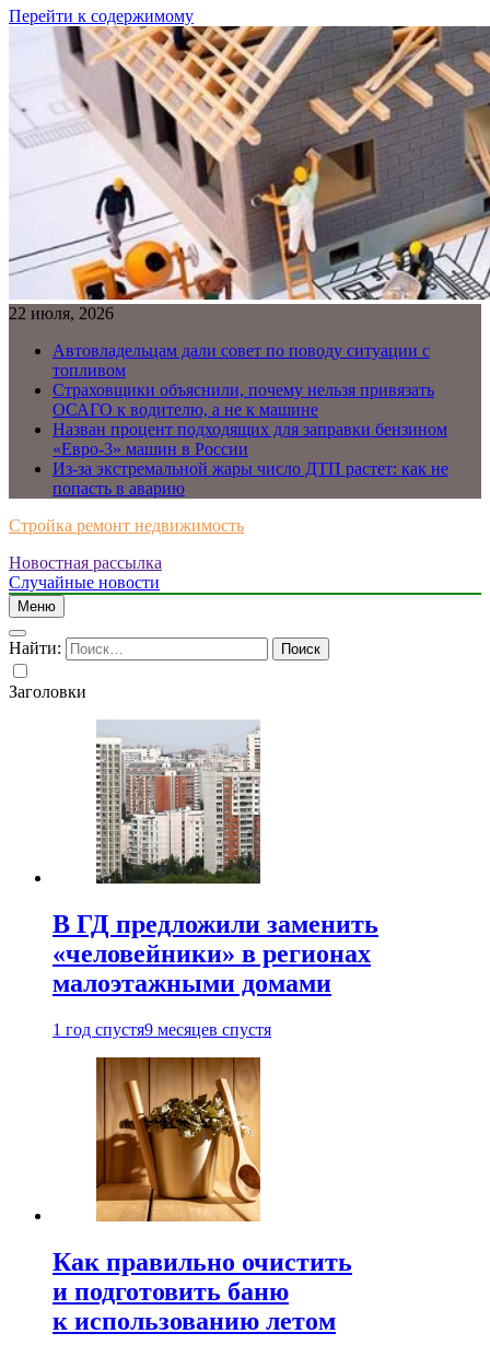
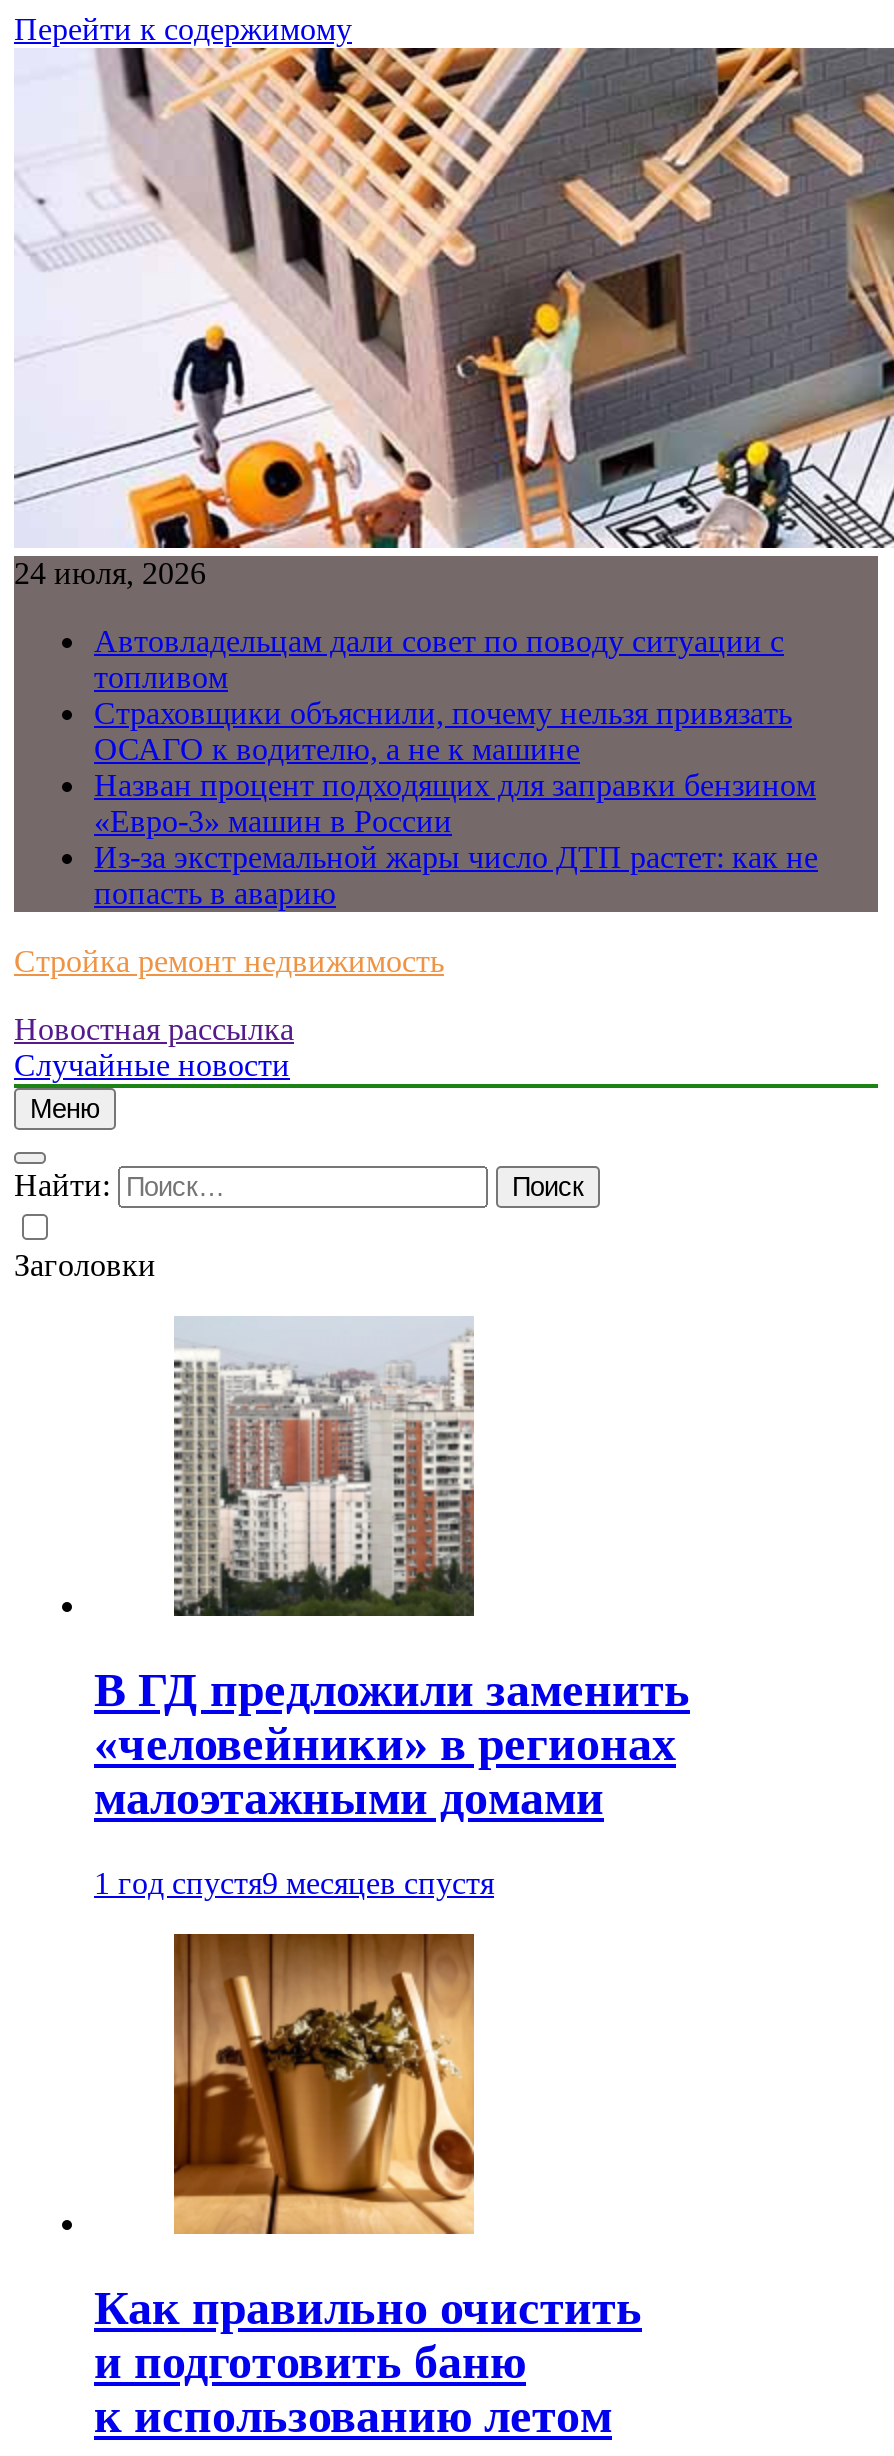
[9,304,114,323] 22 июля, 2026 -> [14,556,206,590] 24 июля, 2026

